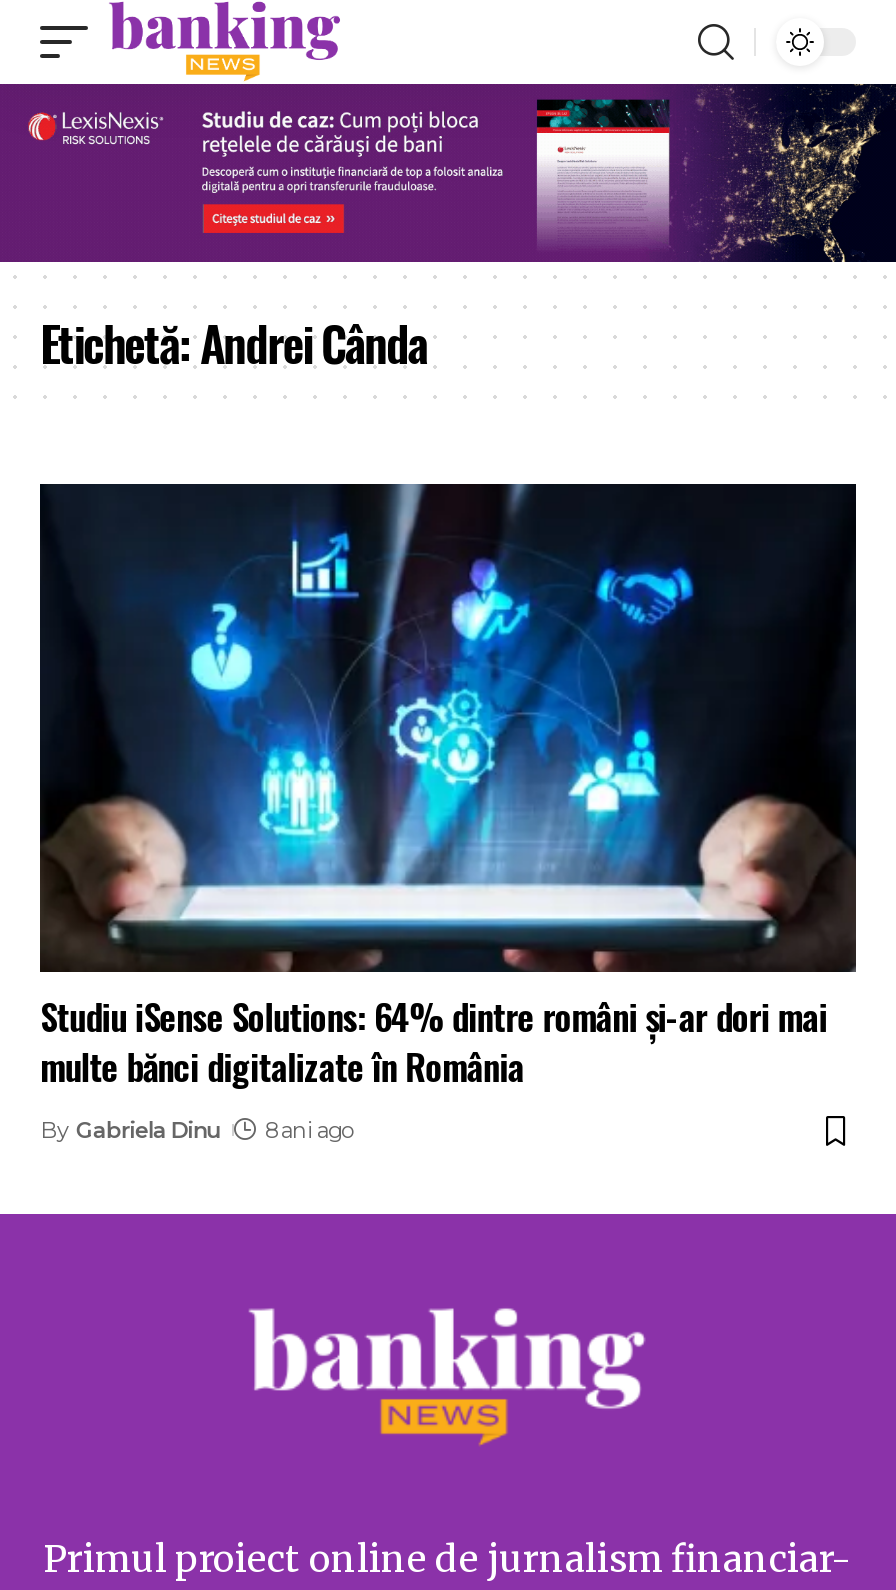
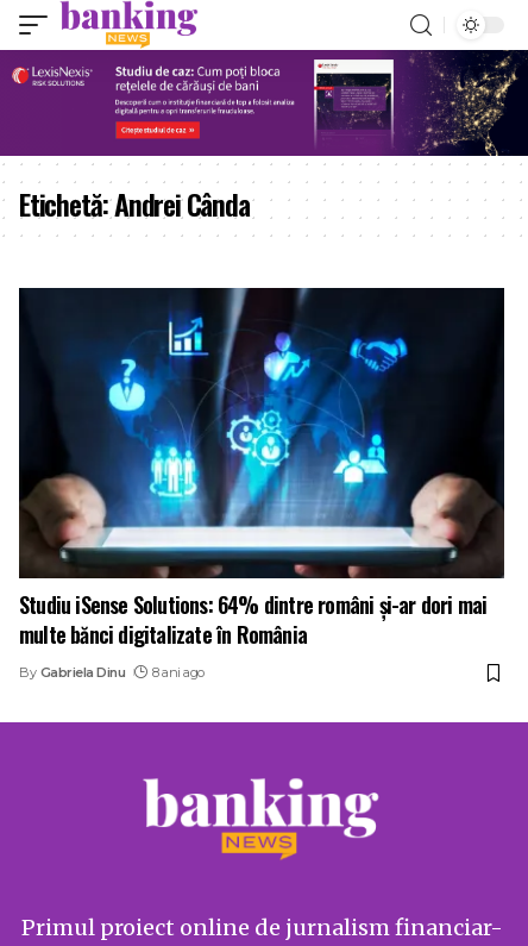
[536,98,670,240] [image] -> [313,58,395,142] [image]

